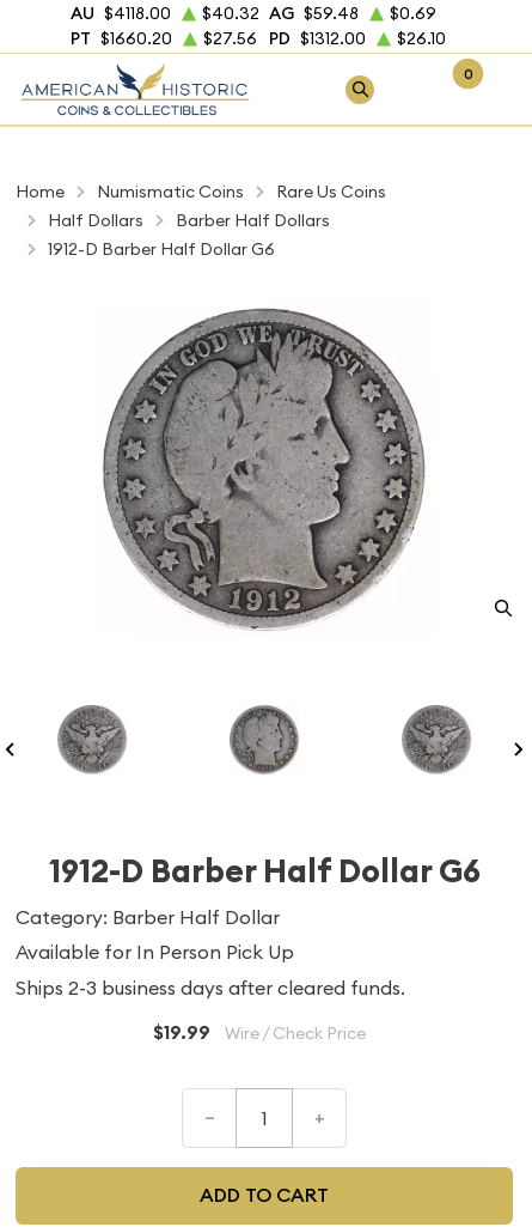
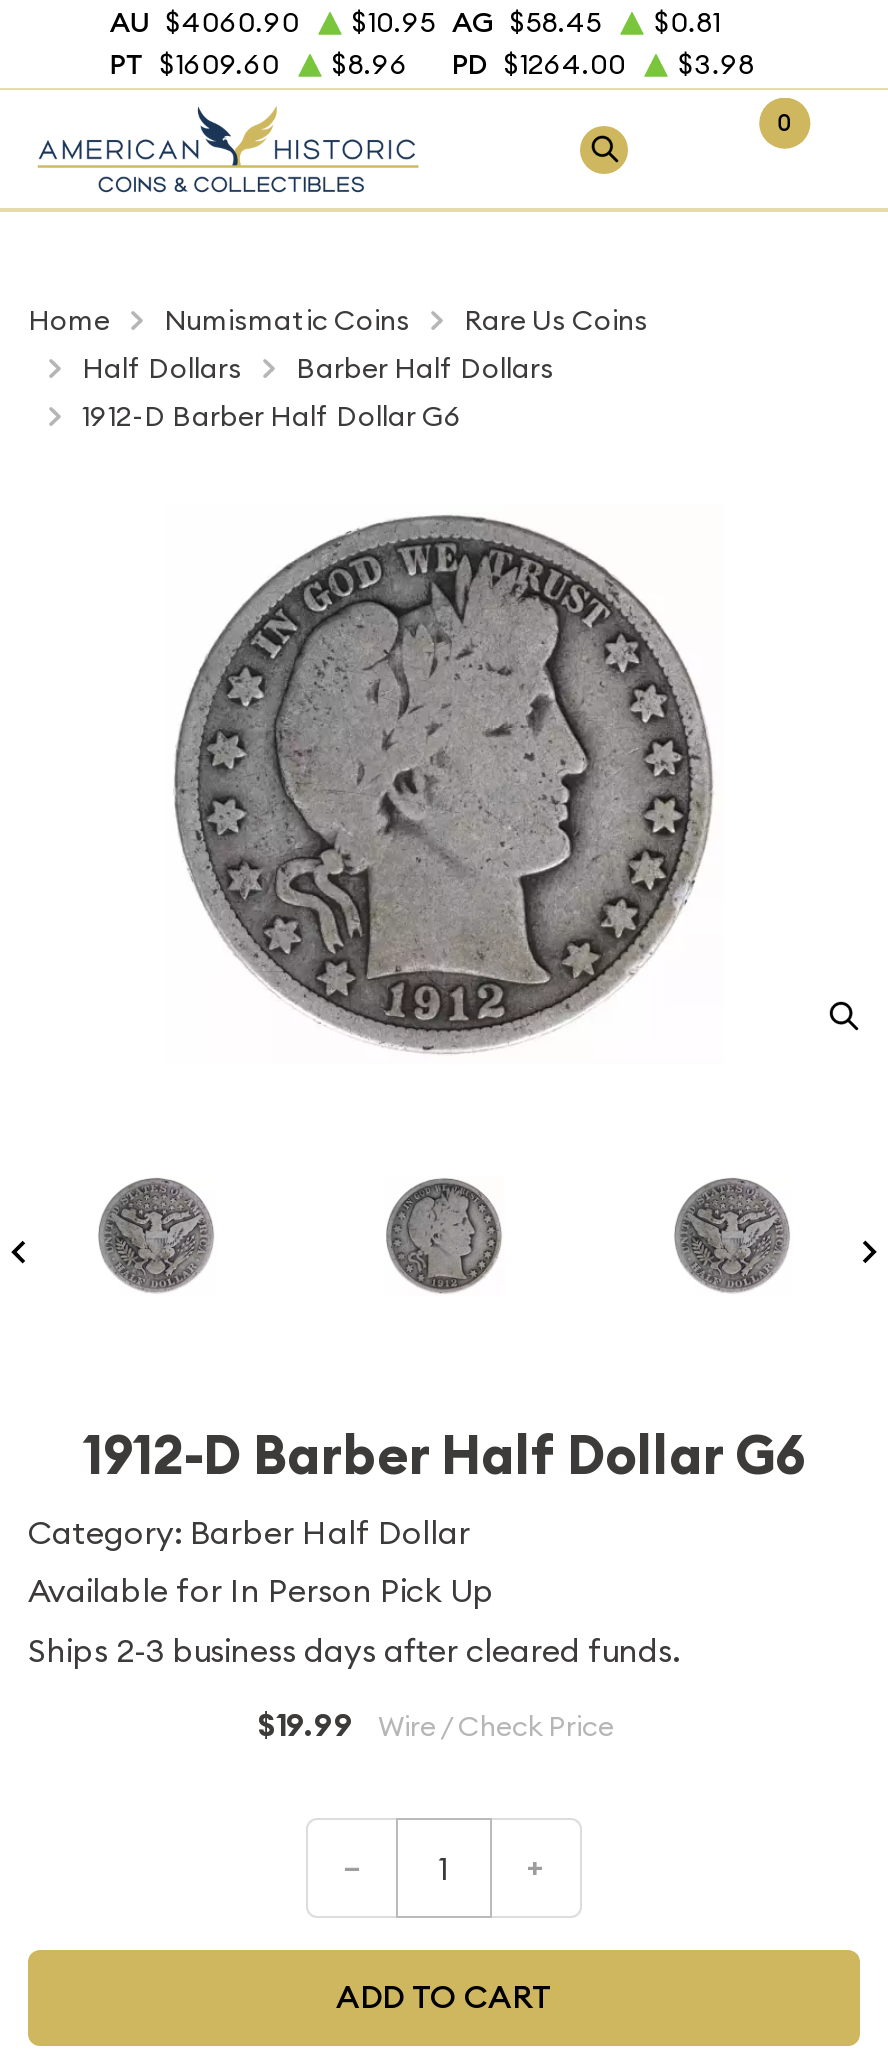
[70,2,446,49] AU $4118.00 | $40.32 AG $59.48 | $0.69 | PT $1660.20 | $27.56 PD $1312.00 | $26.10 -> [110,4,754,82] AU $4060.90 | $10.95 AG $58.45 | $0.81 | PT $1609.60 | $8.96 | PD $1264.00 | $3.98

